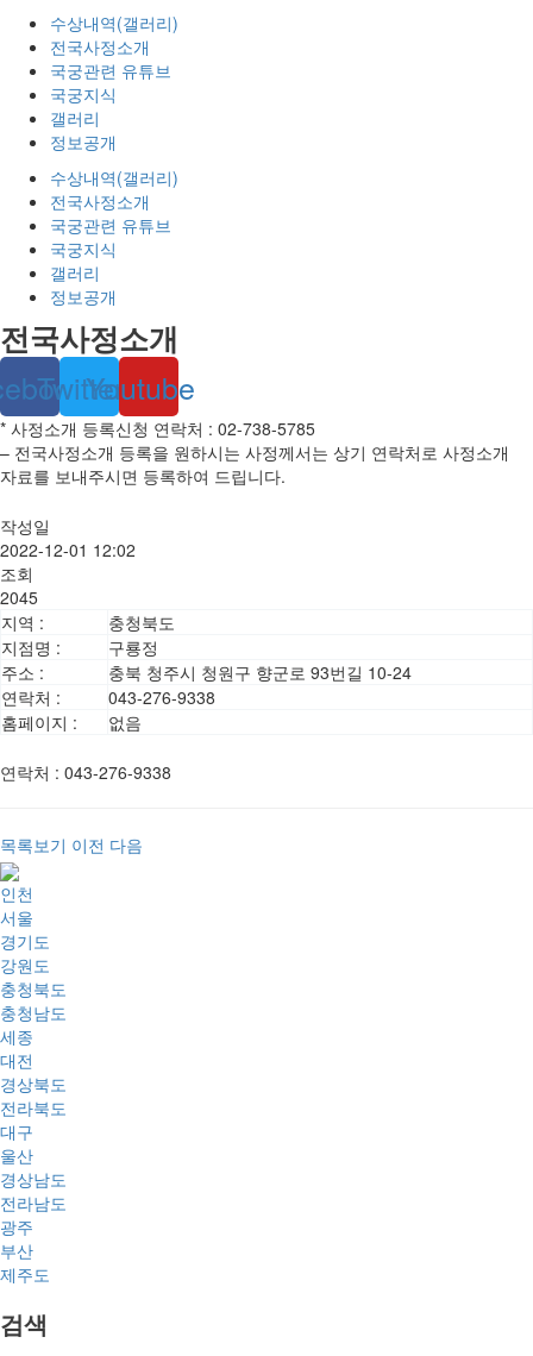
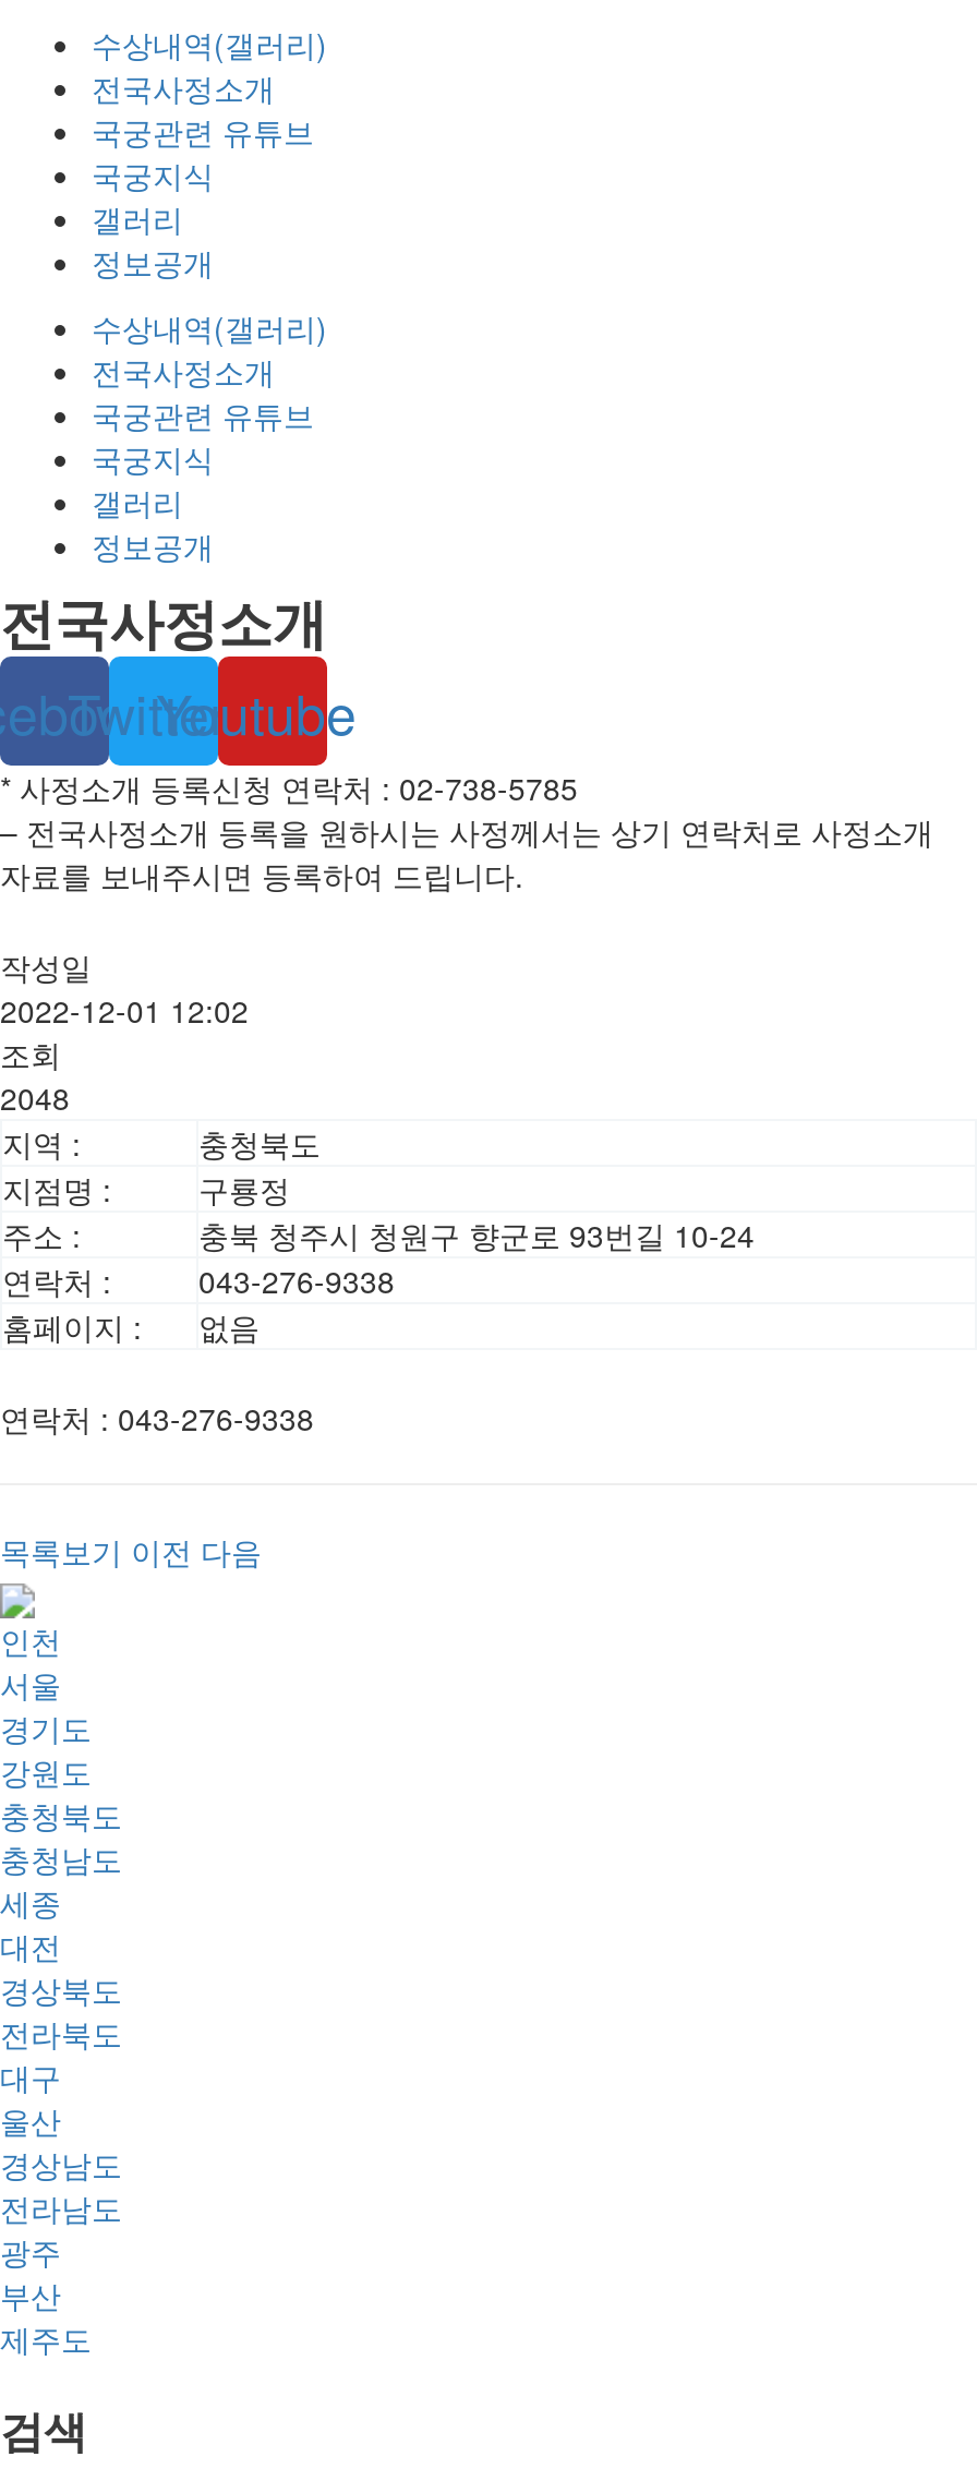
[0,586,38,609] 2045 -> [0,1076,70,1120] 2048

